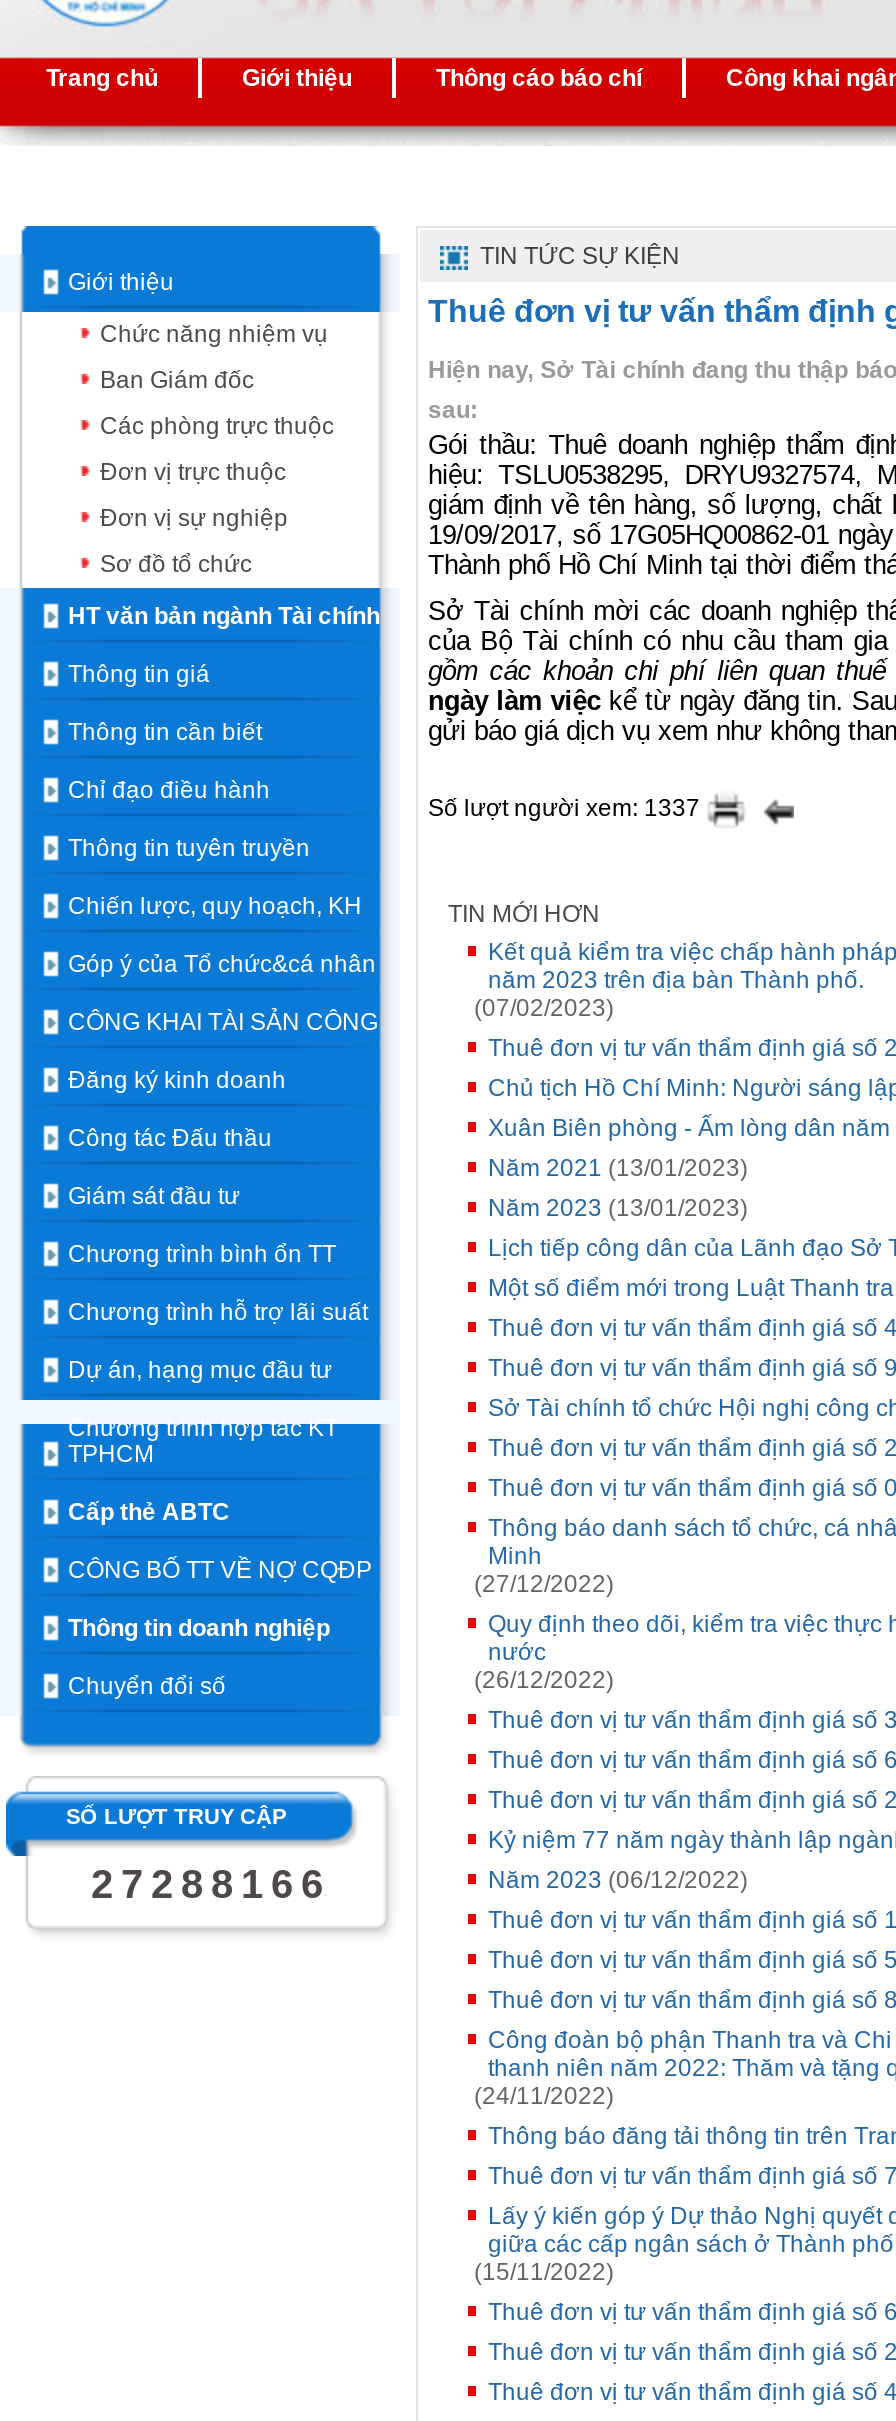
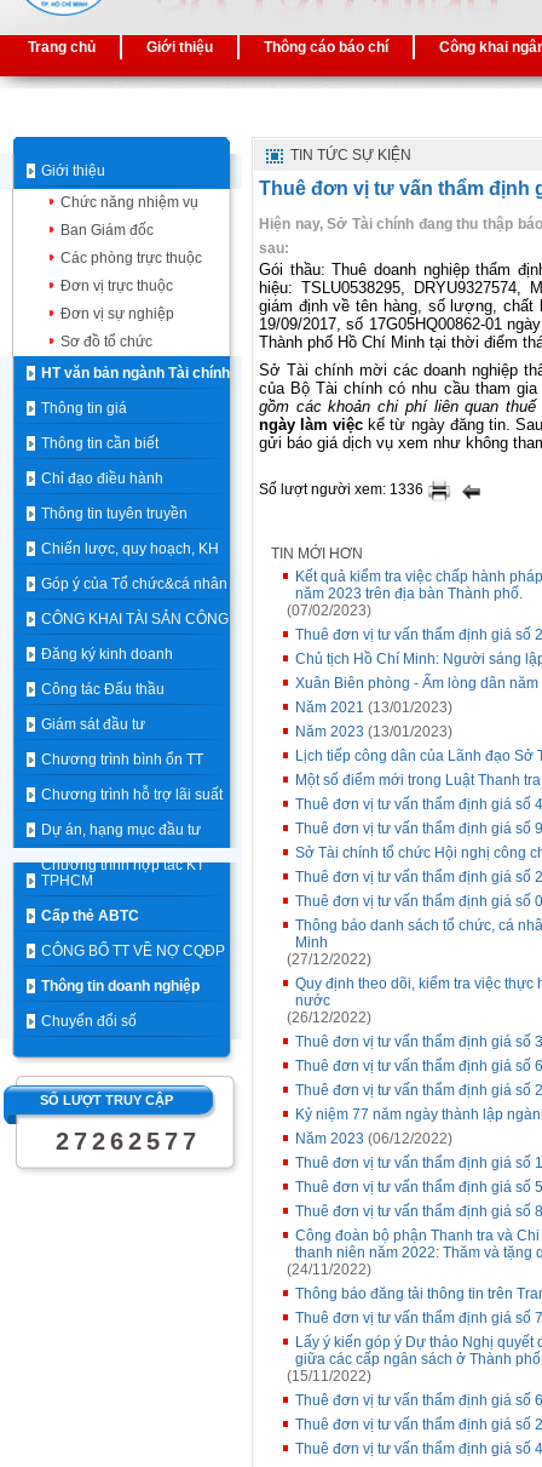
[428,794,706,822] Số lượt người xem: 1337 -> [259,481,427,498] Số lượt người xem: 1336
[91,1862,323,1906] 2 7 2 8 8 1 6 6 -> [55,1128,195,1154] 2 7 2 6 2 5 7 7

